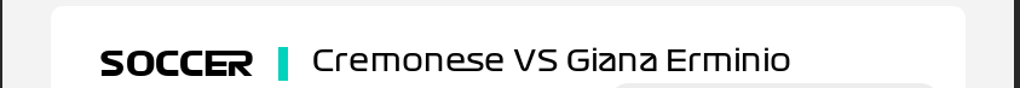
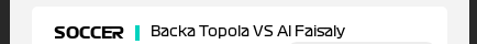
[312,47,791,76] Cremonese VS Giana Erminio -> [151,25,345,38] Backa Topola VS Al Faisaly

